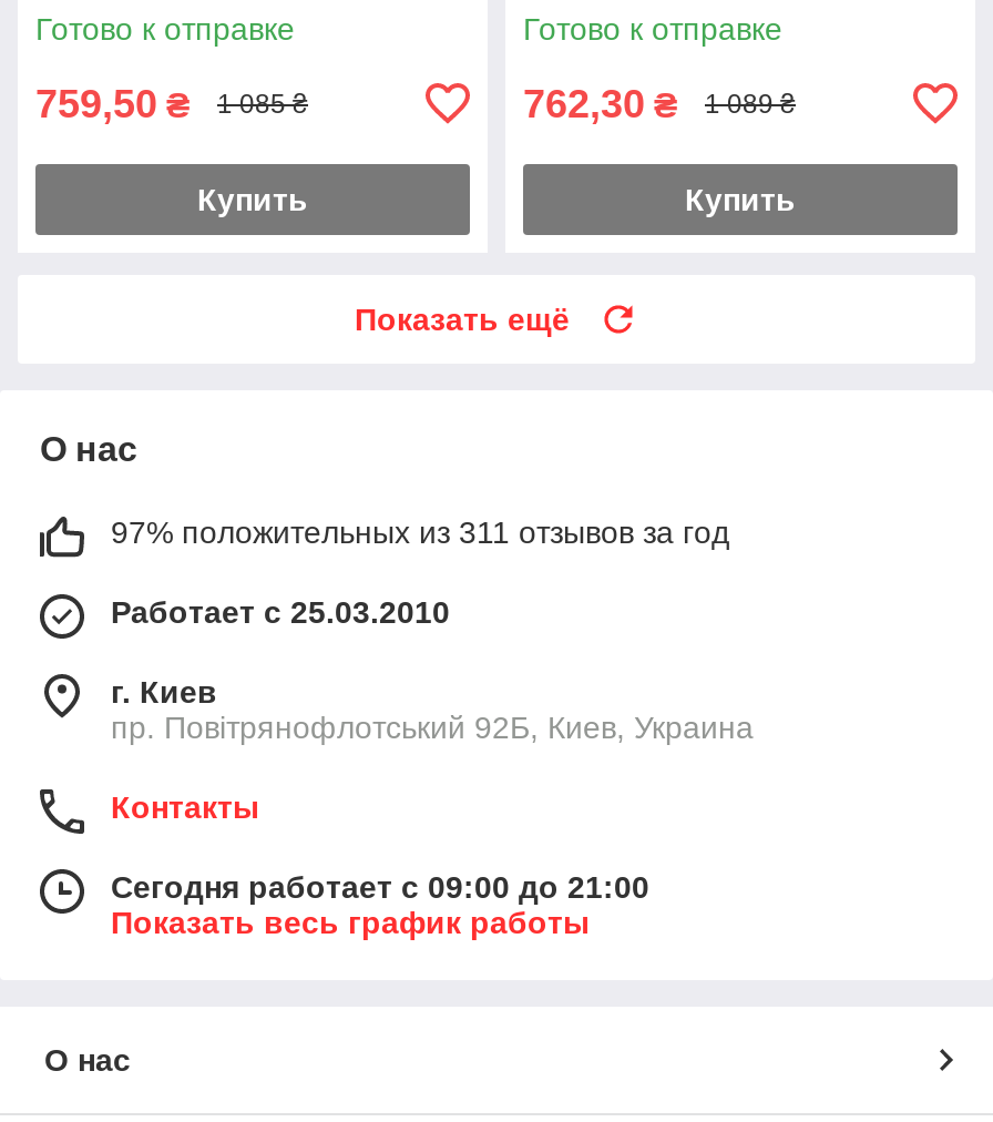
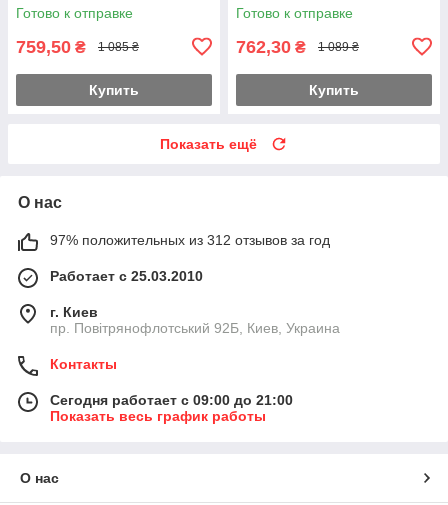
[111,514,729,549] 97% положительных из 311 отзывов за год -> [50,232,330,248] 97% положительных из 312 отзывов за год

